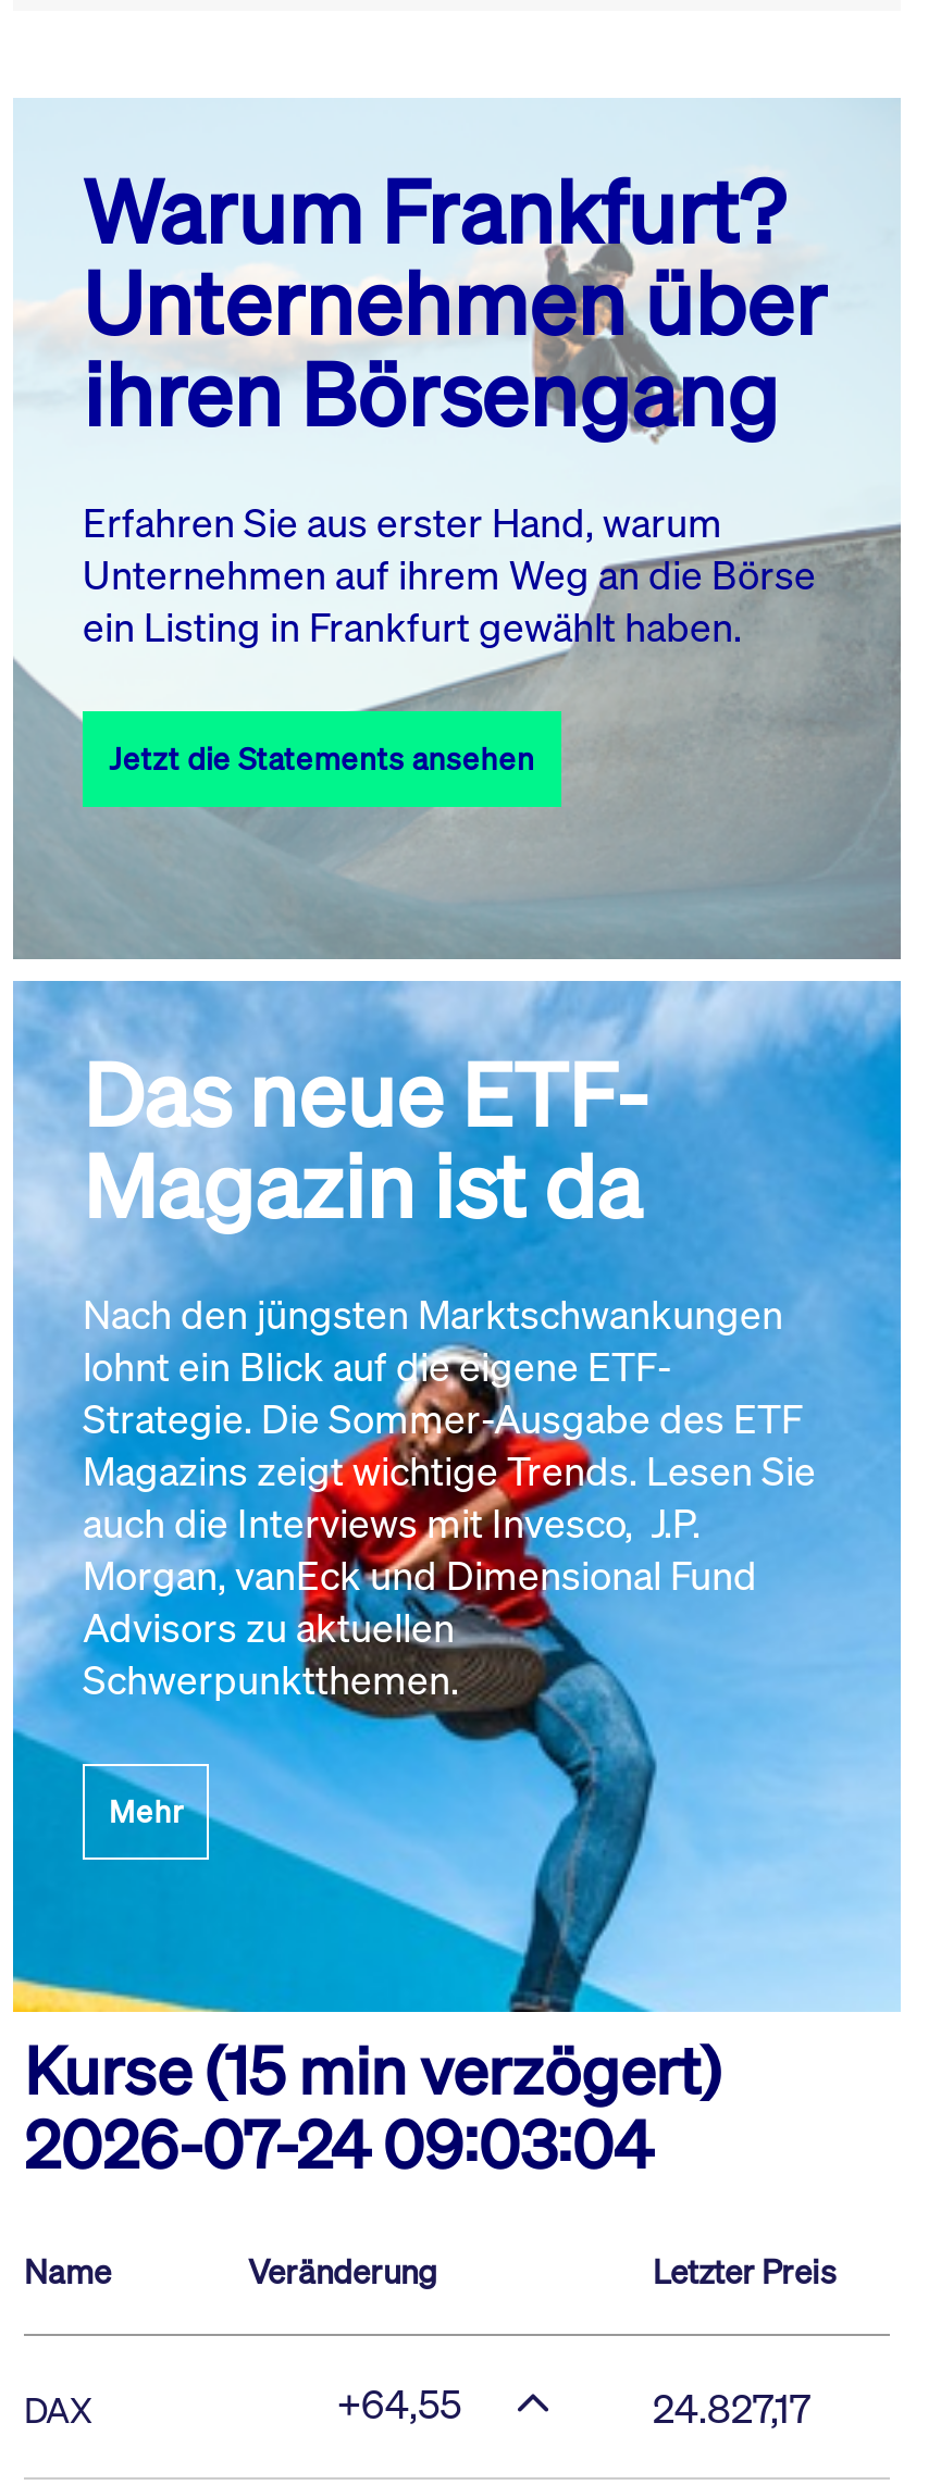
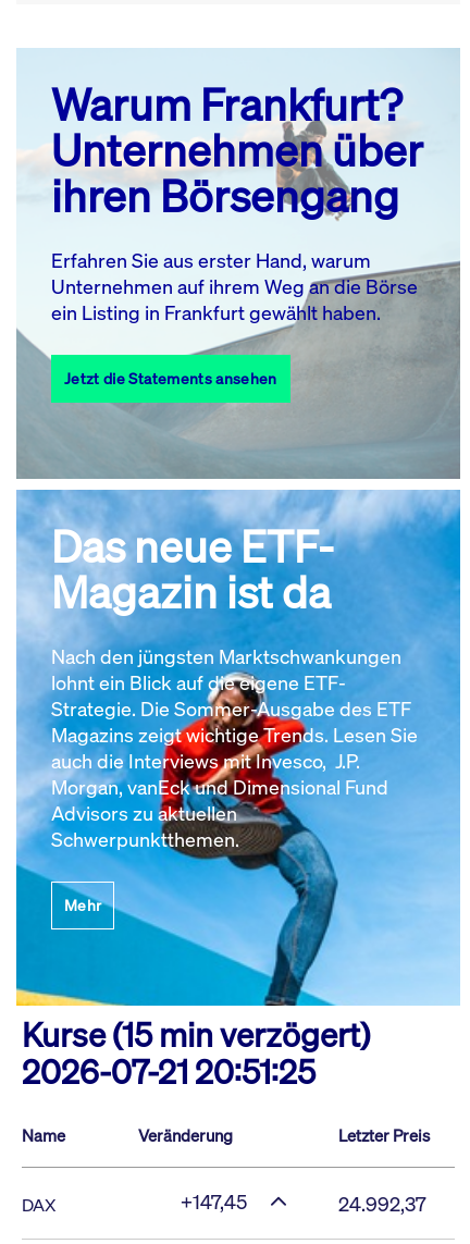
[24,2101,653,2188] 2026-07-24 09:03:04 -> [22,1050,316,1094] 2026-07-21 20:51:25
[337,2377,461,2430] +64,55 -> [181,1188,247,1215] +147,45
[653,2382,812,2434] 24.827,17 -> [338,1191,426,1217] 24.992,37

